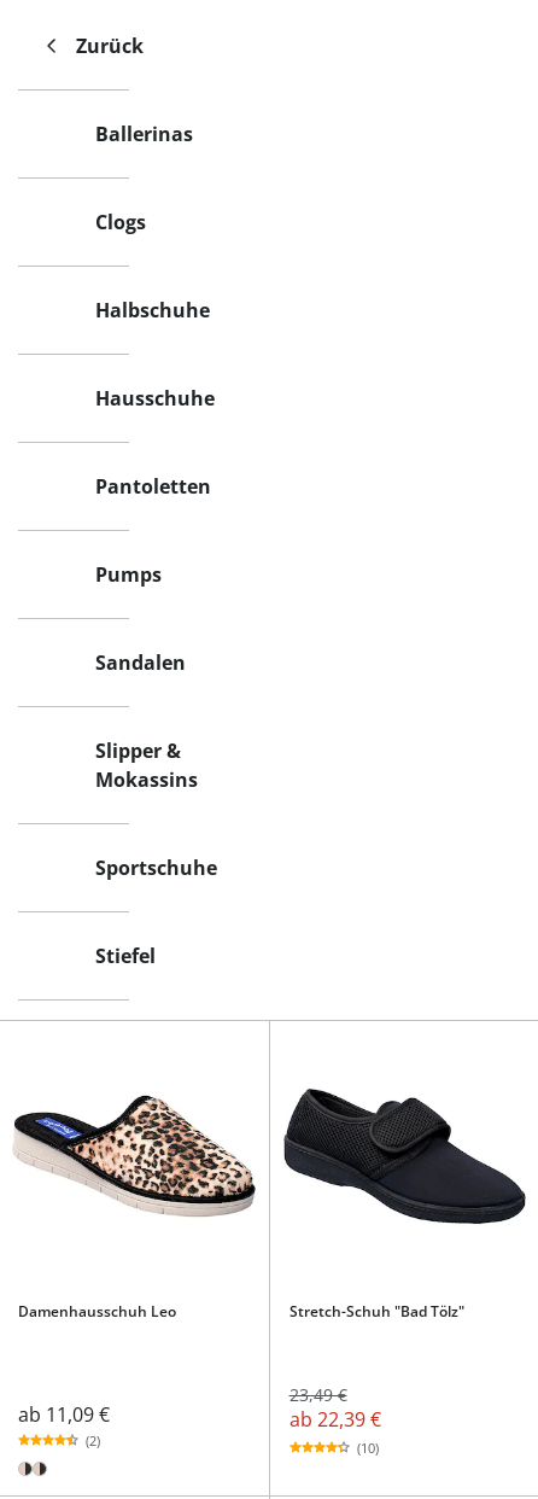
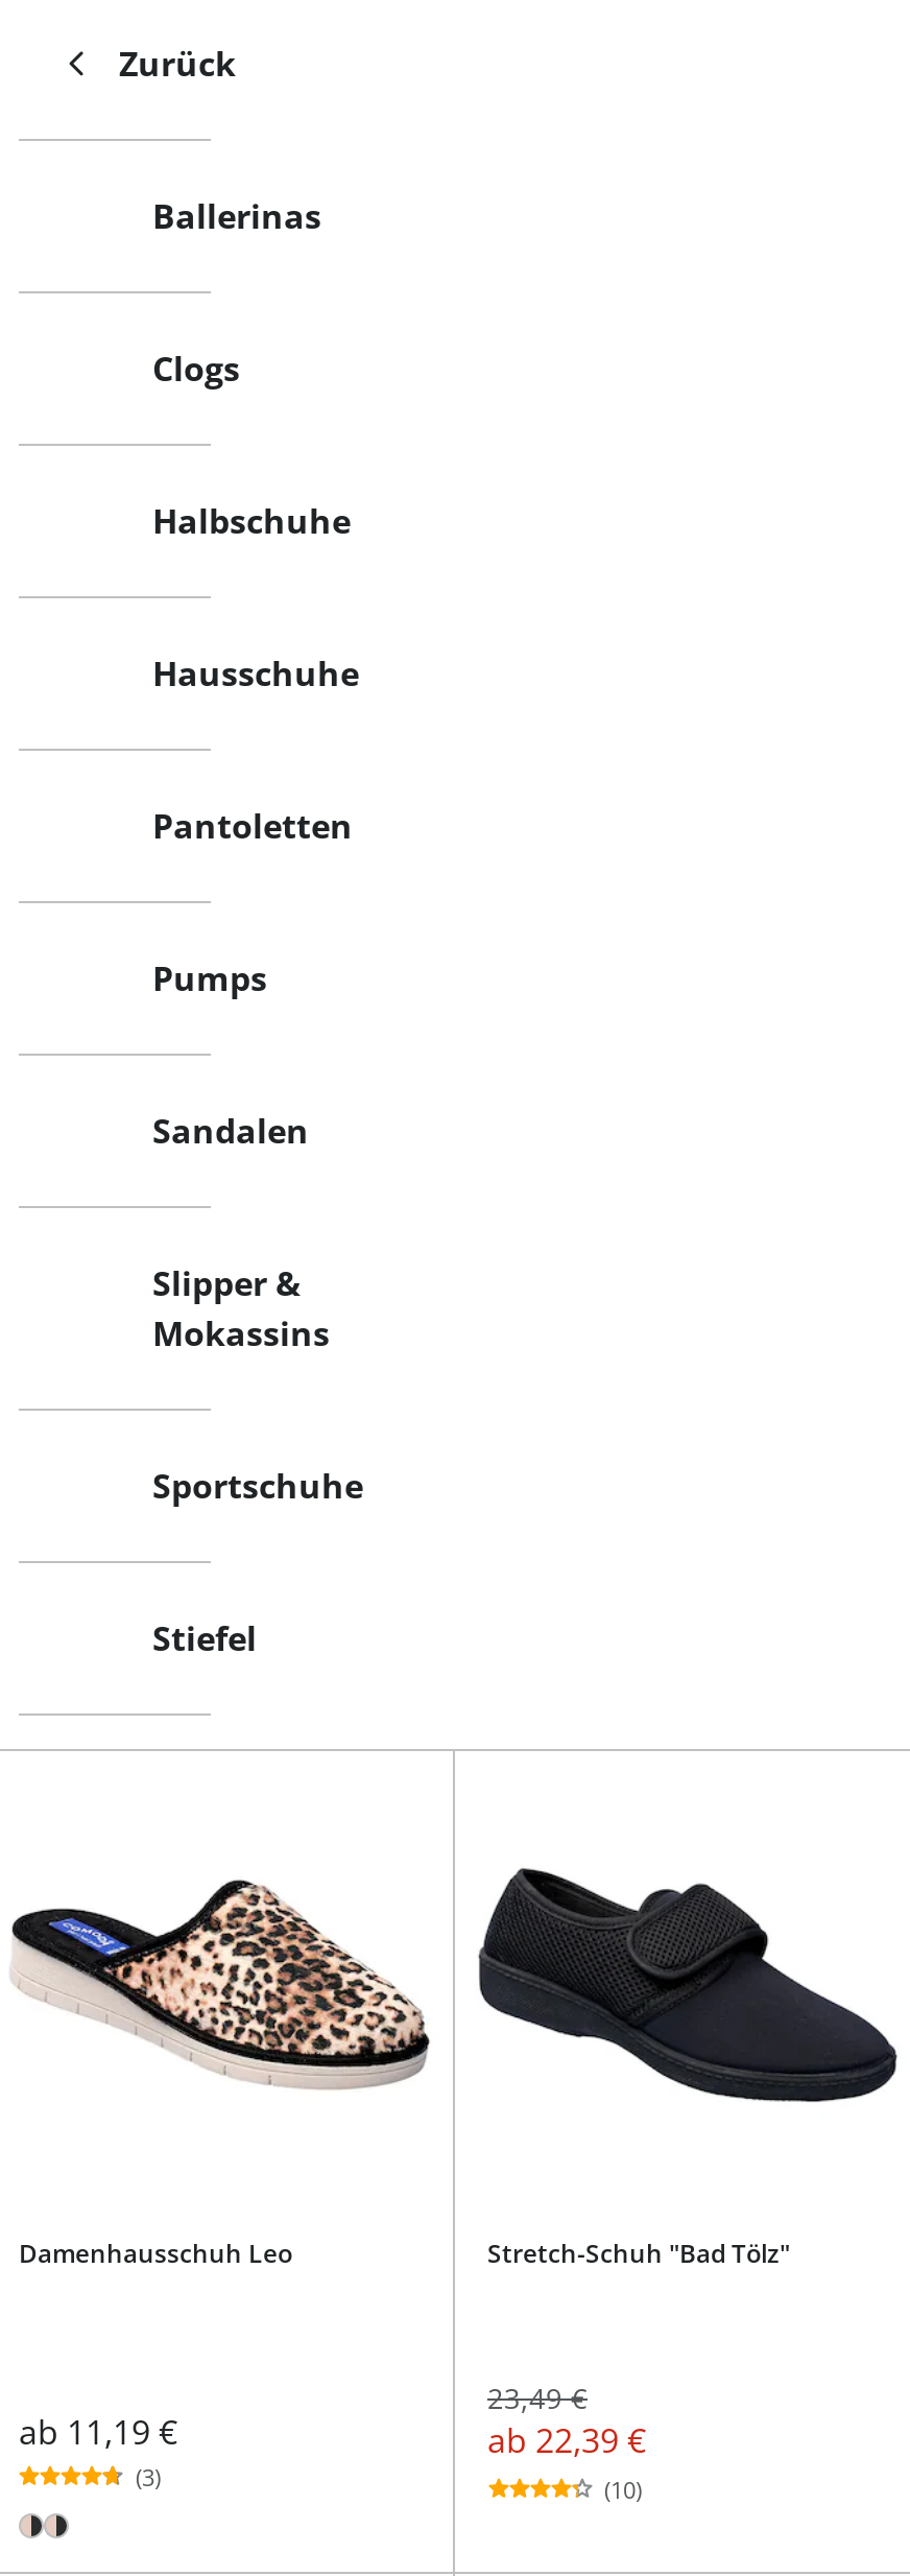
[18,1402,110,1428] ab 11,09 € -> [19,2410,177,2456] ab 11,19 €
[86,1431,100,1449] (2) -> [136,2461,161,2492] (3)

